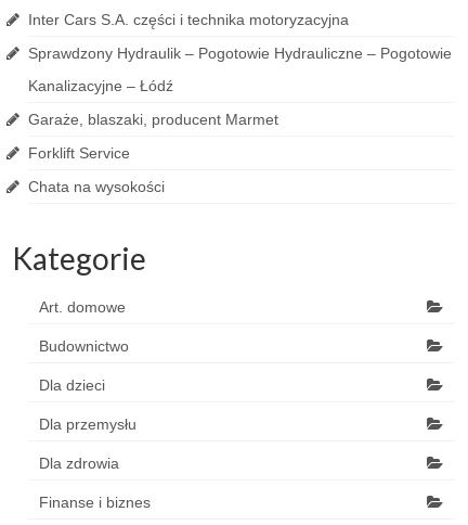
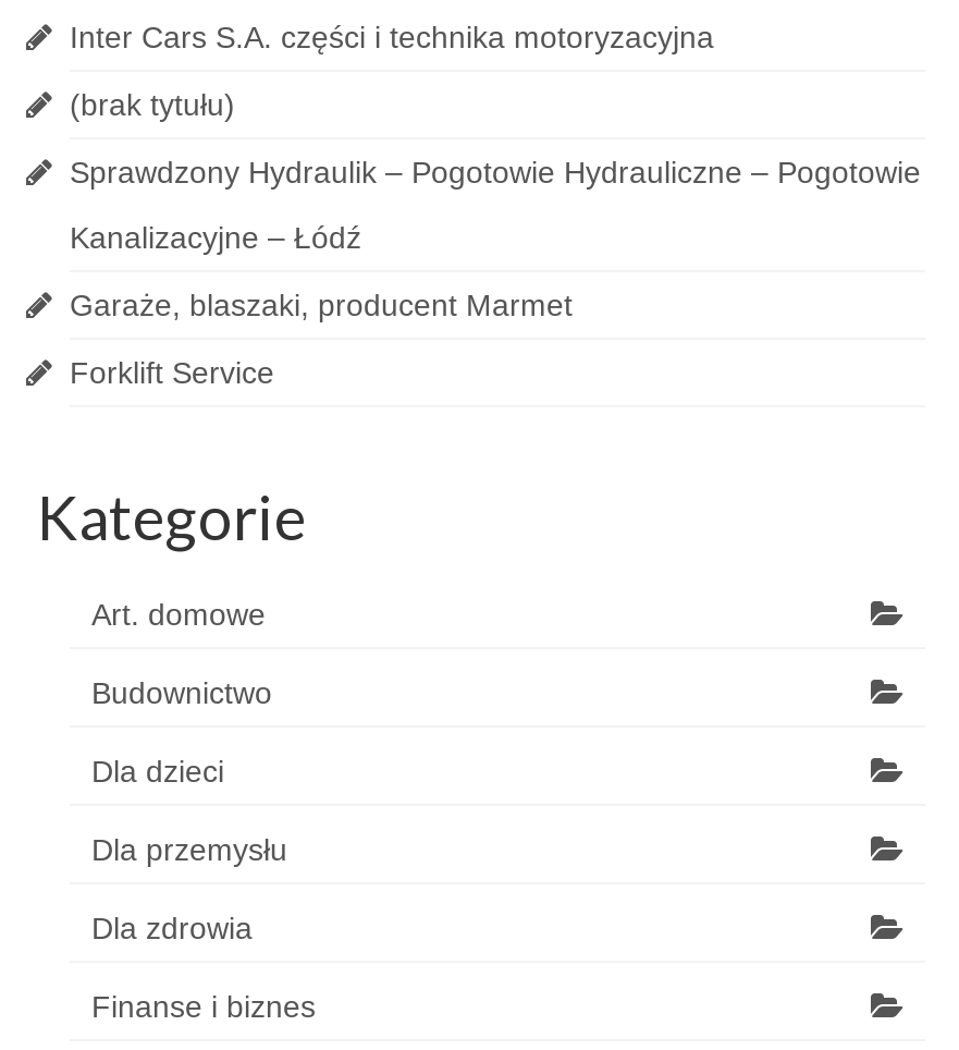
none -> [70,87,235,122] (brak tytułu)
moved [28,44,452,162] -> [70,155,921,390]: Sprawdzony Hydraulik – Pogotowie Hydrauliczne – Pogotowie | Kanalizacyjne – Łódź | Garaże, blaszaki, producent Marmet | Forklift Service
[28,178,165,195] Chata na wysokości -> none

